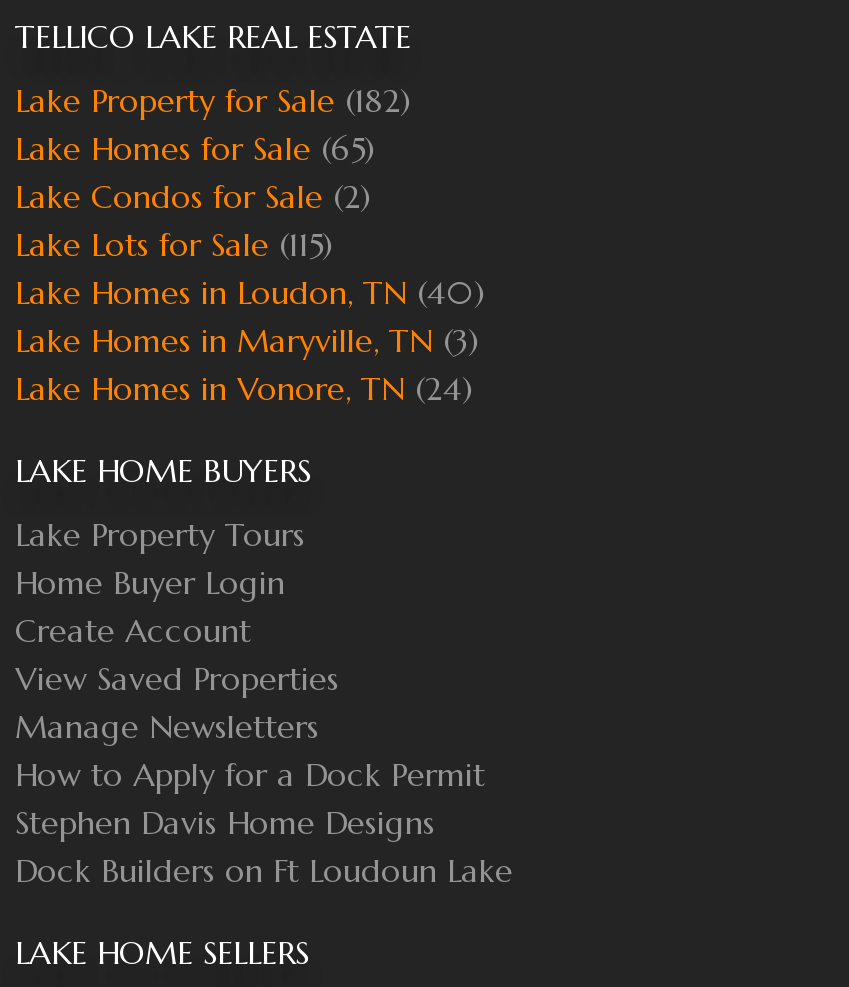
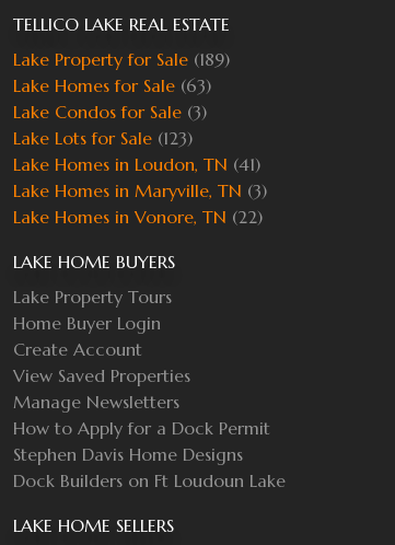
[15,80,411,120] Lake Property for Sale (182) -> [13,48,230,70] Lake Property for Sale (189)
[15,128,375,168] Lake Homes for Sale (65) -> [13,74,211,96] Lake Homes for Sale (63)
[15,176,371,216] Lake Condos for Sale (2) -> [13,100,207,122] Lake Condos for Sale (3)
[15,224,333,264] Lake Lots for Sale (115) -> [13,127,193,149] Lake Lots for Sale (123)
[15,272,485,312] Lake Homes in Loudon, TN (40) -> [13,153,260,175] Lake Homes in Loudon, TN (41)
[15,368,473,408] Lake Homes in Vonore, TN (24) -> [13,206,263,227] Lake Homes in Vonore, TN (22)

